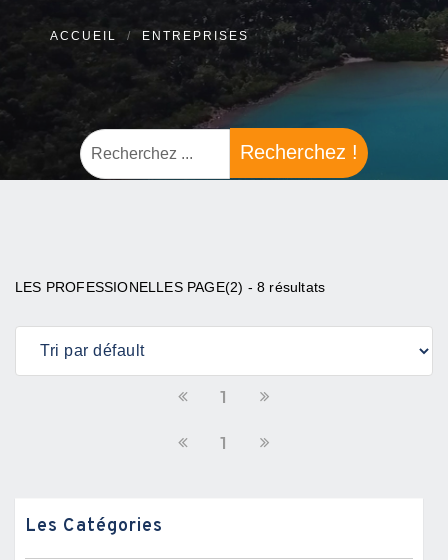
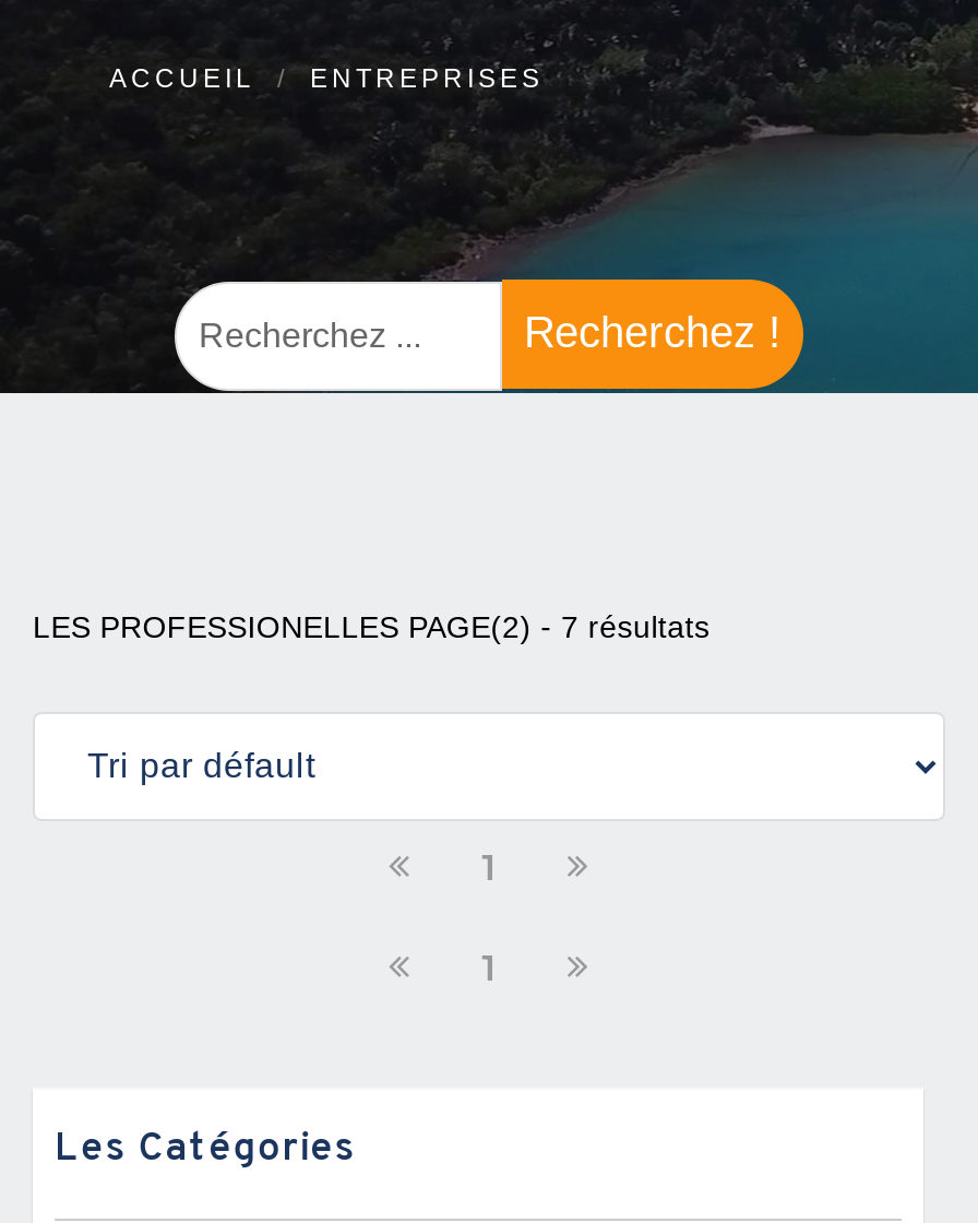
[15,279,325,295] LES PROFESSIONELLES PAGE(2) - 8 résultats -> [33,609,710,644] LES PROFESSIONELLES PAGE(2) - 7 résultats

